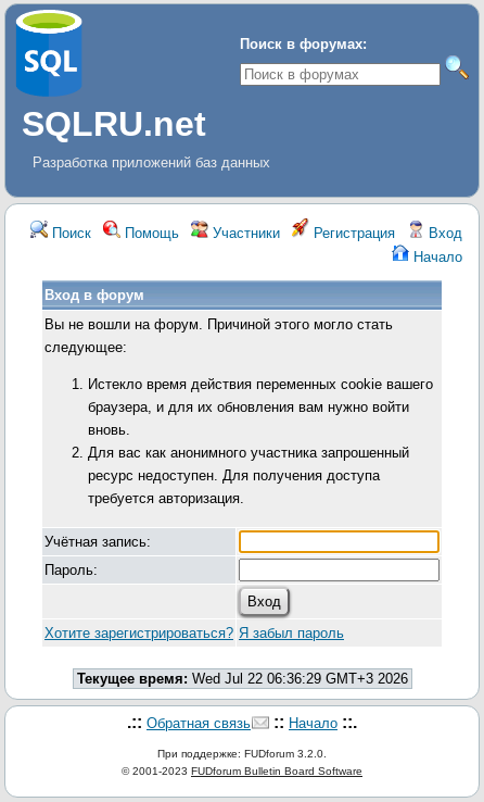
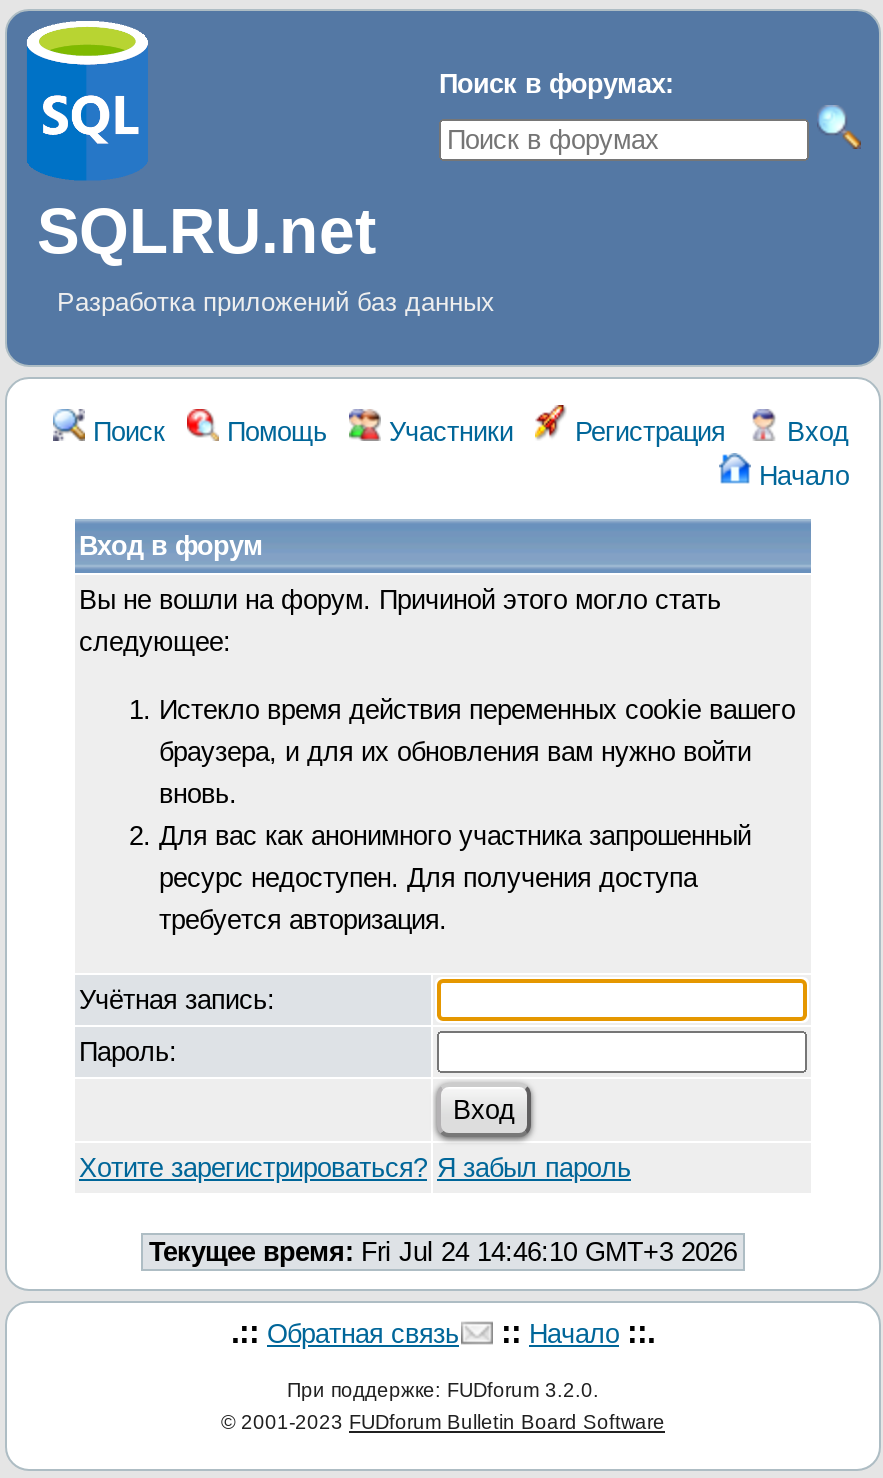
[77,671,407,687] Текущее время: Wed Jul 22 06:36:29 GMT+3 2026 -> [149,1237,737,1267] Текущее время: Fri Jul 24 14:46:10 GMT+3 2026

